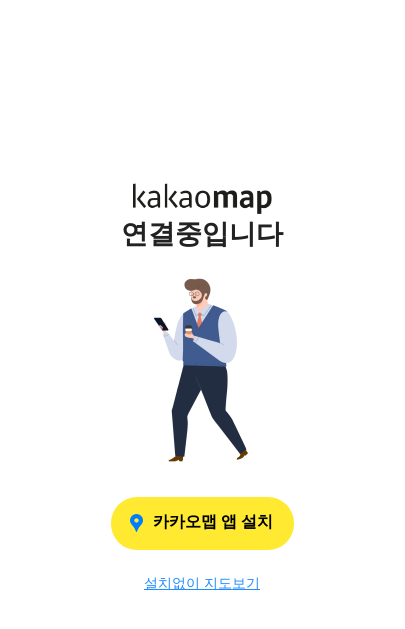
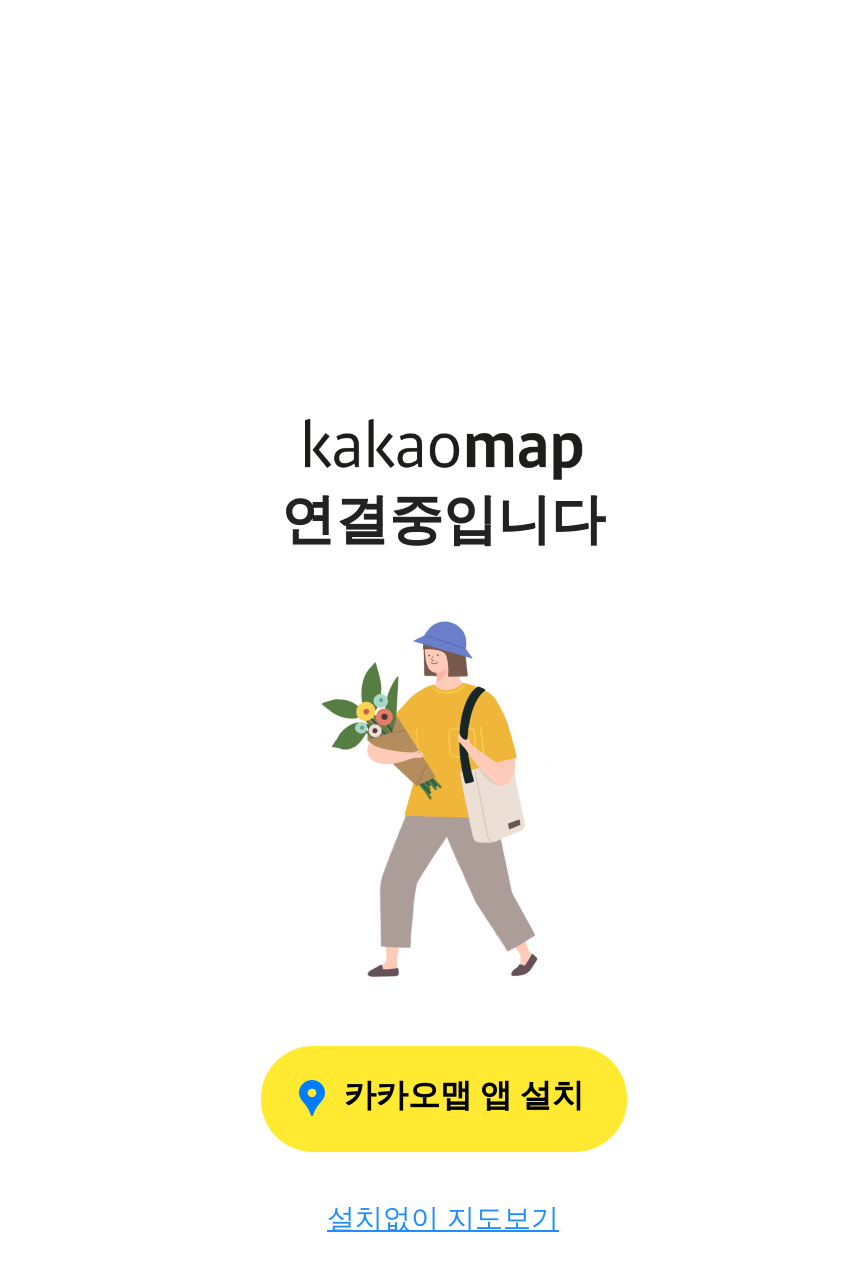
[142,278,247,462] [image] -> [321,610,537,978] [image]

